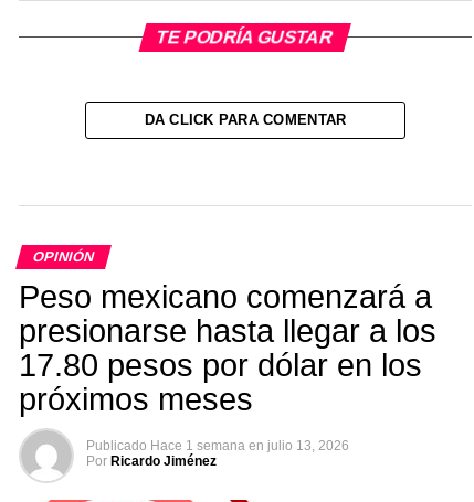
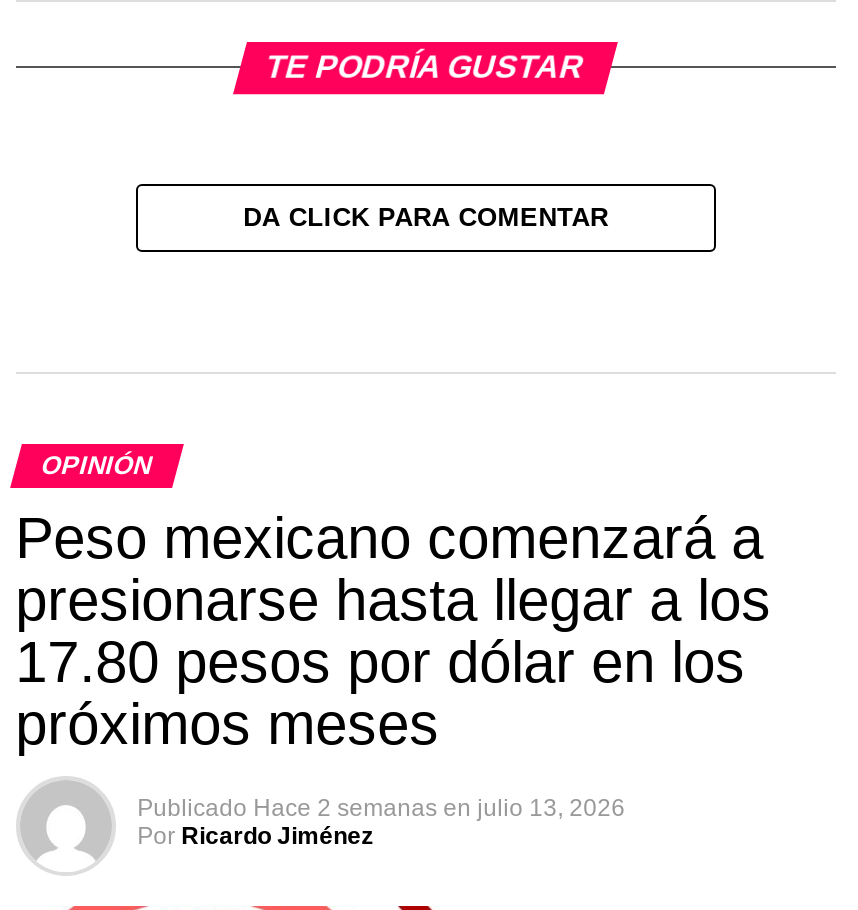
[86,438,349,453] Publicado Hace 1 semana en julio 13, 2026 -> [137,793,625,821] Publicado Hace 2 semanas en julio 13, 2026

